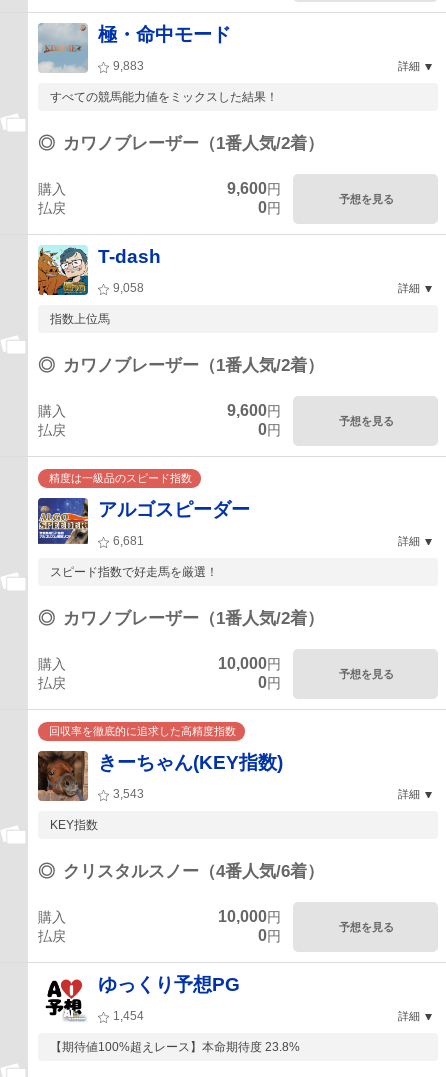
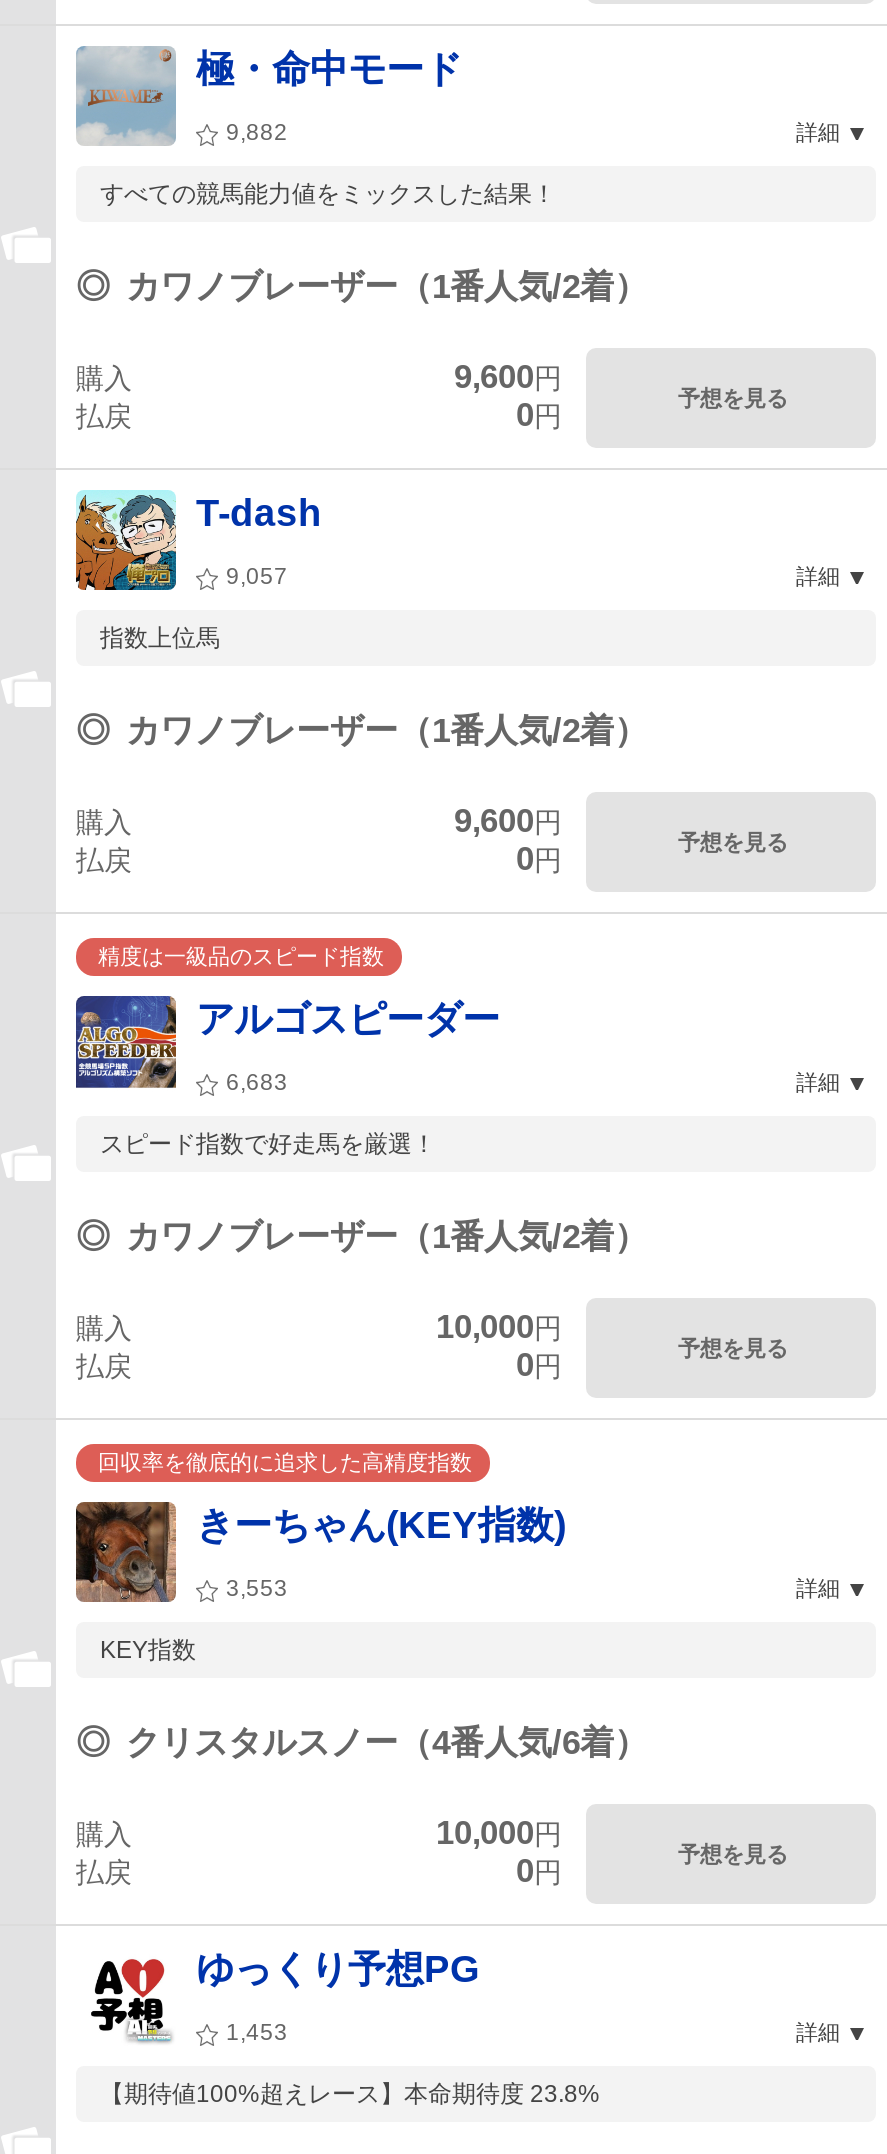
[113,60,144,72] 9,883 -> [226,120,288,144] 9,882
[113,282,144,294] 9,058 -> [226,564,288,588] 9,057
[113,535,144,547] 6,681 -> [226,1070,288,1094] 6,683
[113,788,144,800] 3,543 -> [226,1576,288,1600] 3,553
[113,1010,144,1022] 1,454 -> [226,2020,288,2044] 1,453

